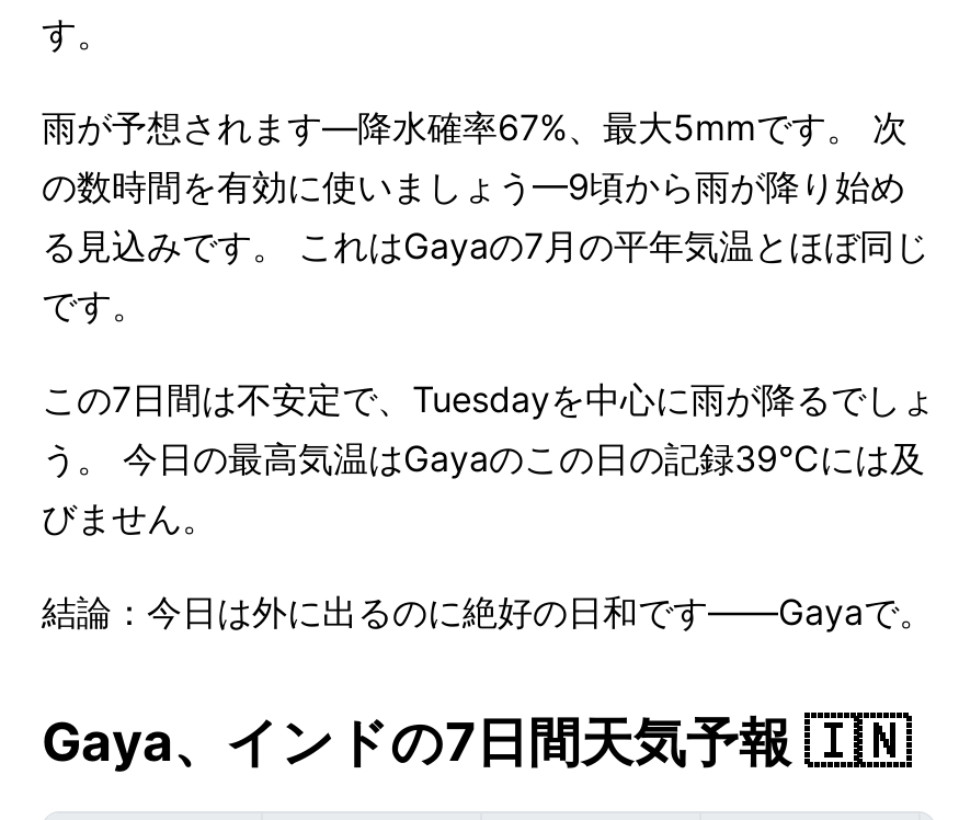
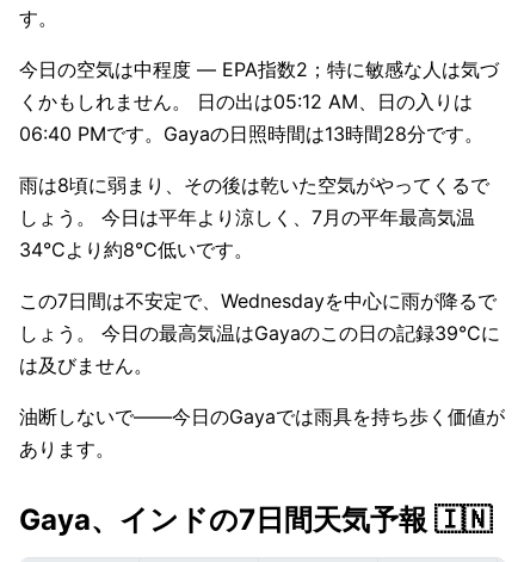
[42,105,936,634] 雨が予想されます—降水確率67%、最大5mmです。 次 | の数時間を有効に使いましょう—9頃から雨が降り始め | る見込みです。 これはGayaの7月の平年気温とほぼ同じ | です。 | この7日間は不安定で、Tuesdayを中心に雨が降るでしょ | う。 今日の最高気温はGayaのこの日の記録39°Cには及 | びません。 | 結論：今日は外に出るのに絶好の日和です——Gayaで。 -> [19,57,505,461] 今日の空気は中程度 — EPA指数2；特に敏感な人は気づ | くかもしれません。 日の出は05:12 AM、日の入りは | 06:40 PMです。Gayaの日照時間は13時間28分です。 | 雨は8頃に弱まり、その後は乾いた空気がやってくるで | しょう。 今日は平年より涼しく、7月の平年最高気温 | 34°Cより約8°C低いです。 | この7日間は不安定で、Wednesdayを中心に雨が降るで | しょう。 今日の最高気温はGayaのこの日の記録39°Cに | は及びません。 | 油断しないで——今日のGayaでは雨具を持ち歩く価値が | あります。

